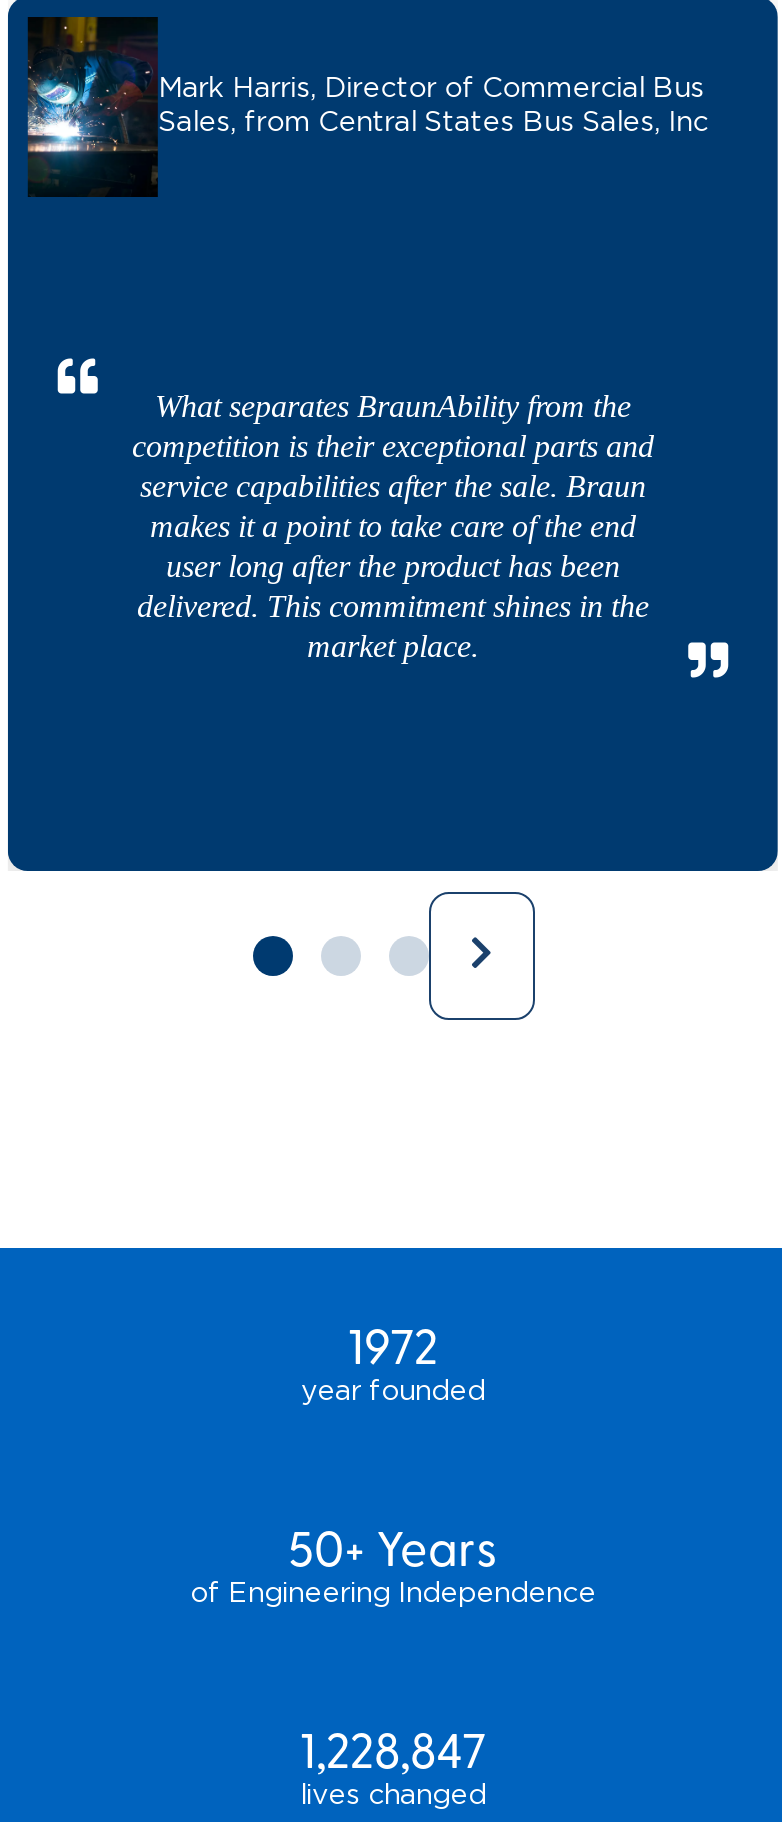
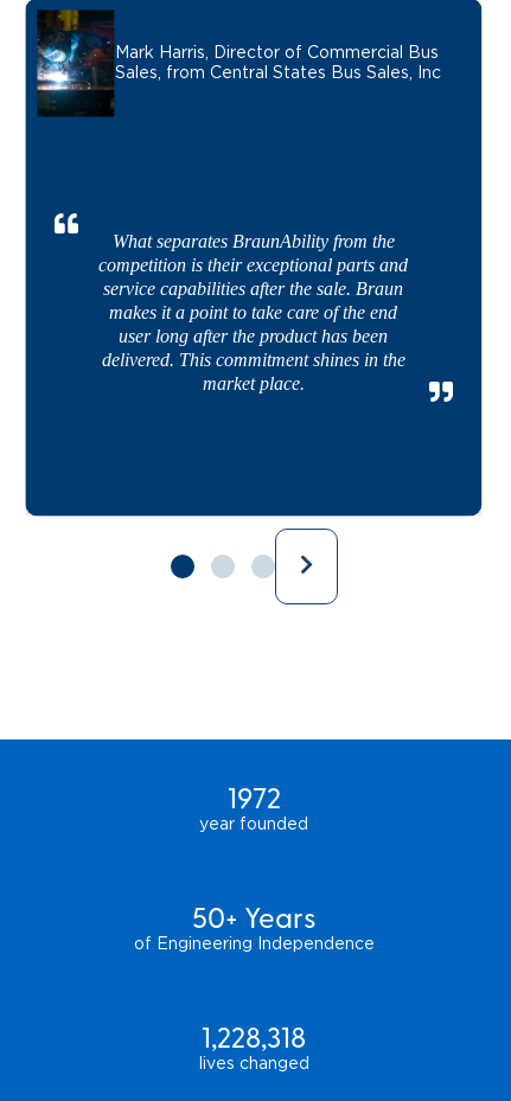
[300,1732,486,1780] 1,228,847 -> [202,1026,306,1055] 1,228,318

